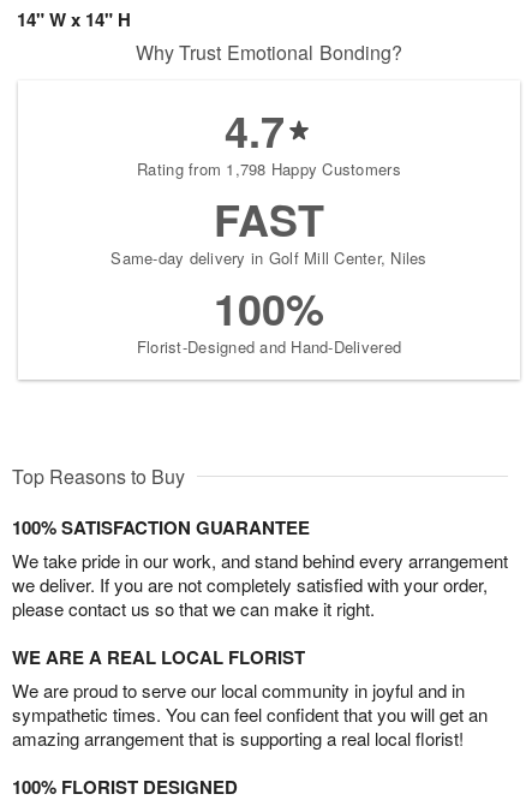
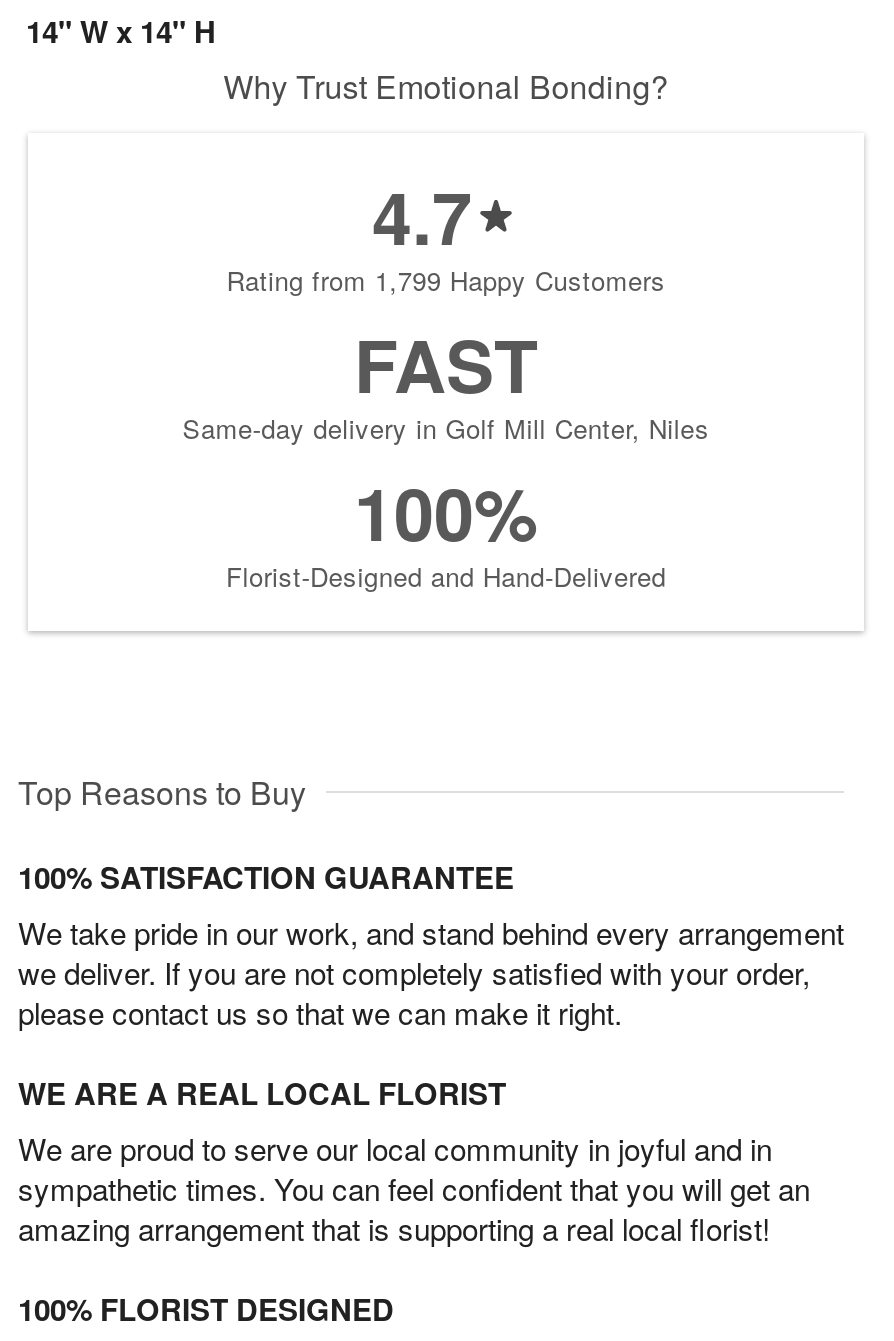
[137,158,401,181] Rating from 1,798 Happy Customers -> [226,262,666,300] Rating from 1,799 Happy Customers

